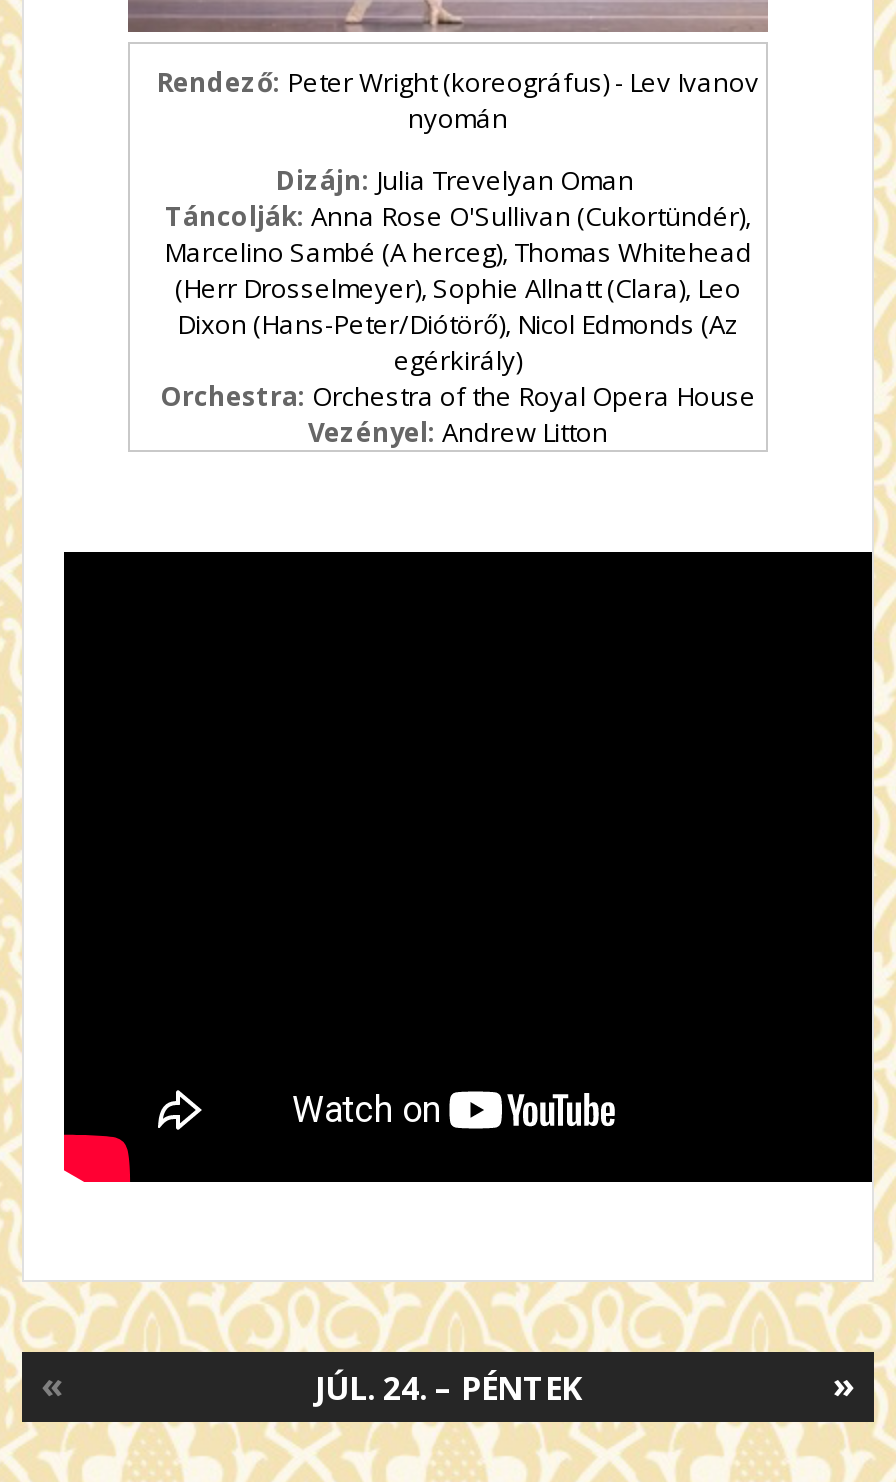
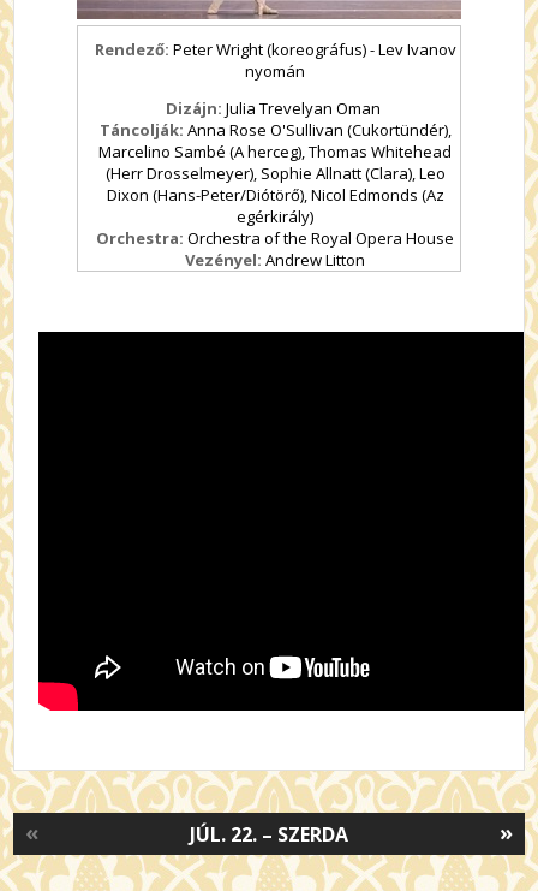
[315,1365,581,1409] JÚL. 24. – PÉNTEK -> [190,821,348,847] JÚL. 22. – SZERDA

